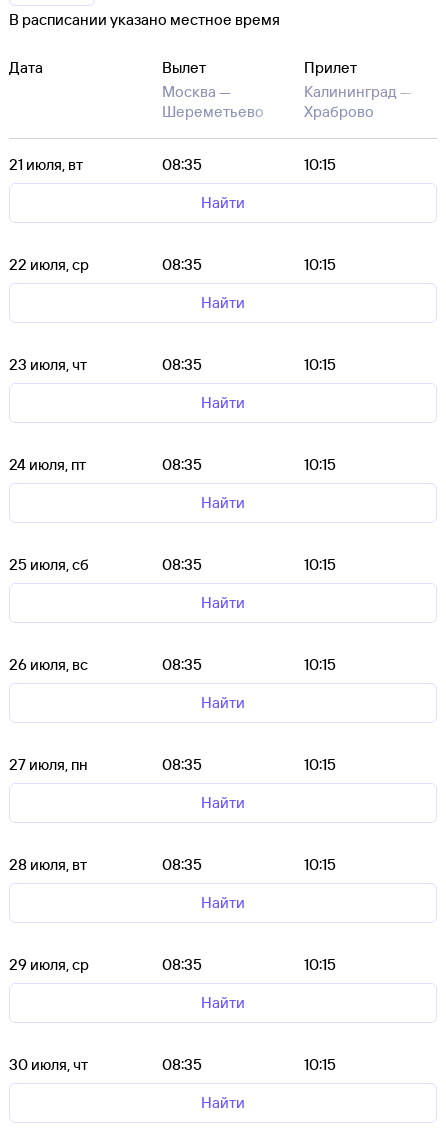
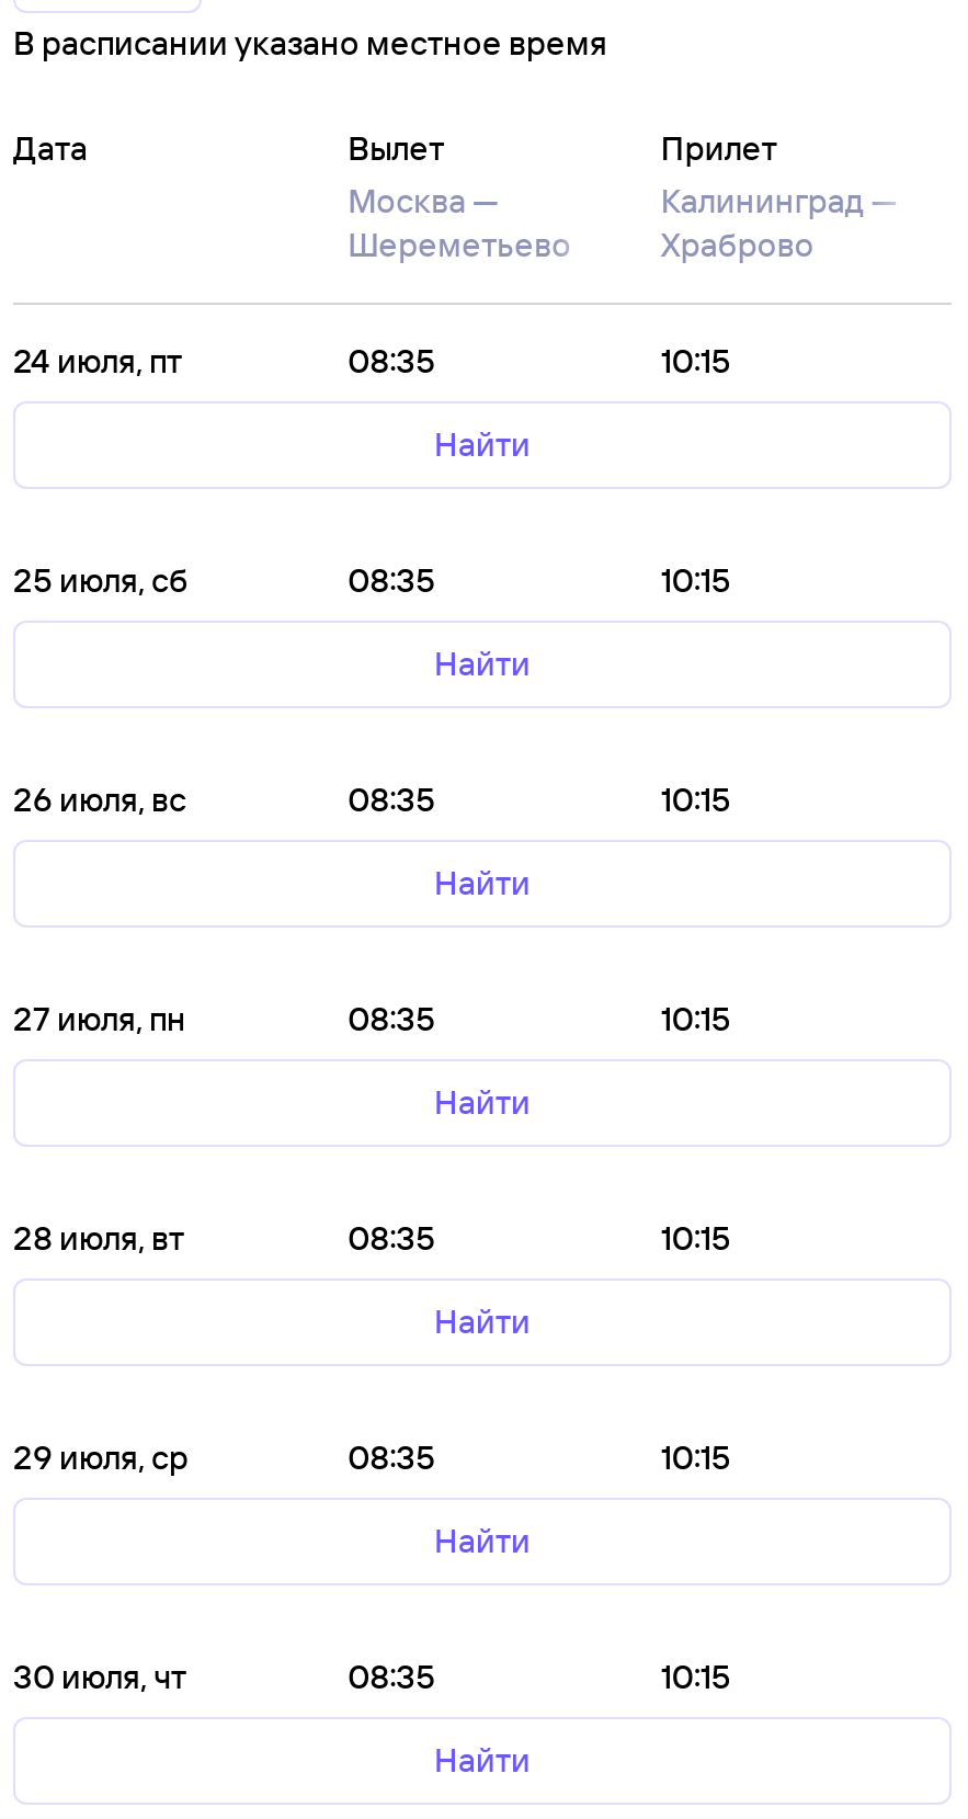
[9,155,336,412] 21 июля, вт | 08:35 | 10:15 | Найти | 22 июля, ср | 08:35 | 10:15 | Найти | 23 июля, чт | 08:35 | 10:15 | Найти -> none

